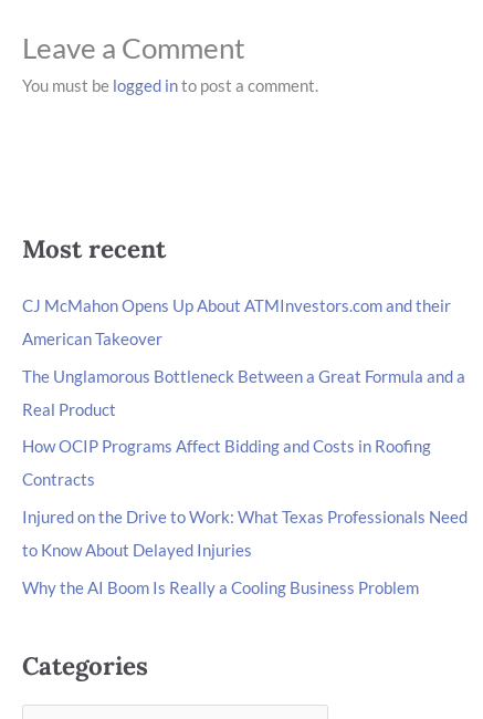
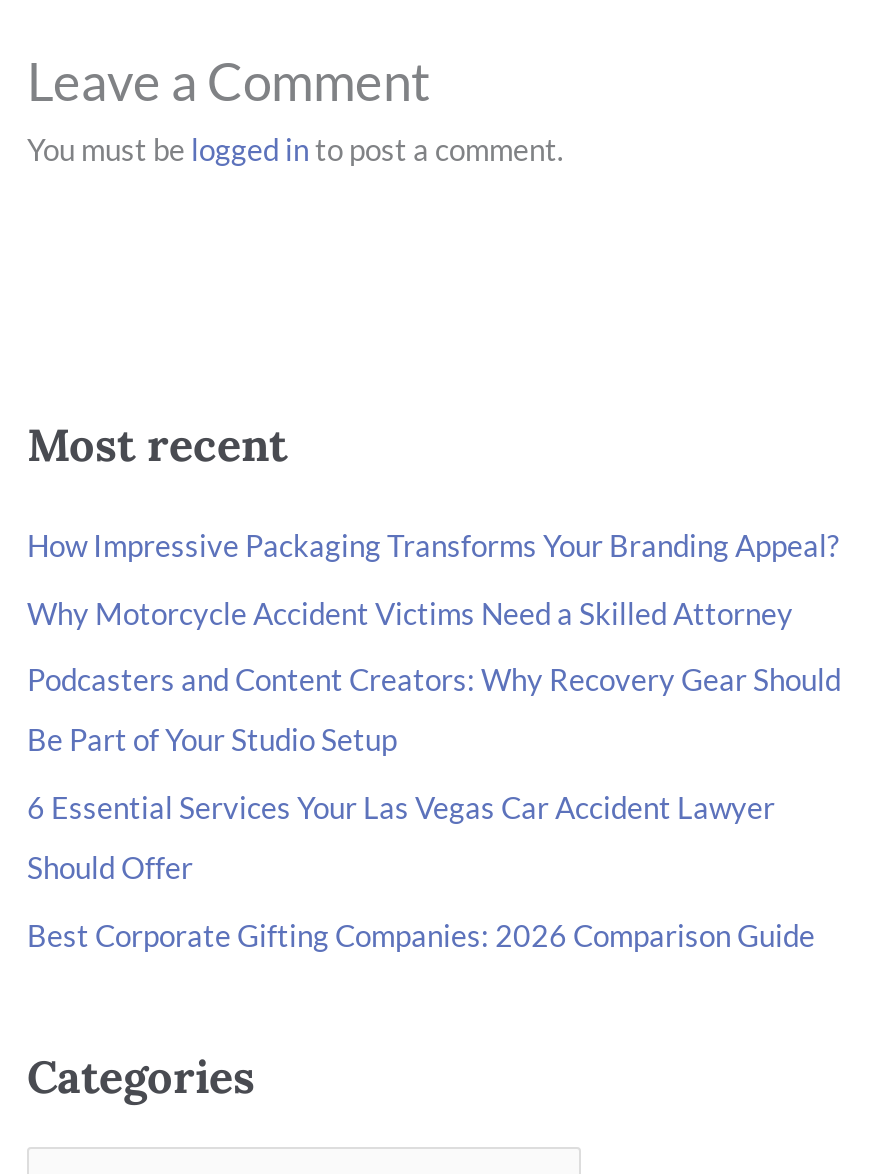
[22,295,468,597] CJ McMahon Opens Up About ATMInvestors.com and their | American Takeover | The Unglamorous Bottleneck Between a Great Formula and a | Real Product | How OCIP Programs Affect Bidding and Costs in Roofing | Contracts | Injured on the Drive to Work: What Texas Professionals Need | to Know About Delayed Injuries | Why the AI Boom Is Really a Cooling Business Problem -> [27,527,841,953] How Impressive Packaging Transforms Your Branding Appeal? | Why Motorcycle Accident Victims Need a Skilled Attorney | Podcasters and Content Creators: Why Recovery Gear Should | Be Part of Your Studio Setup | 6 Essential Services Your Las Vegas Car Accident Lawyer | Should Offer | Best Corporate Gifting Companies: 2026 Comparison Guide

